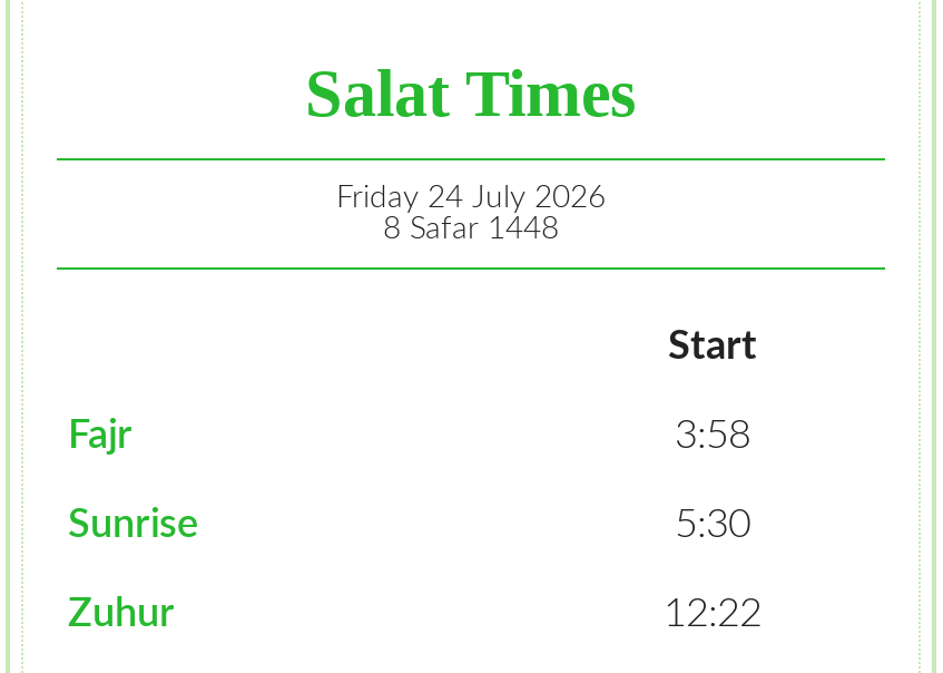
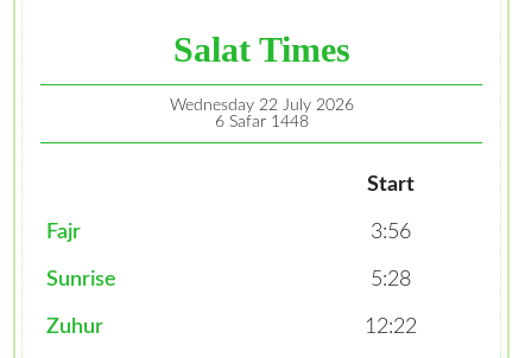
[336,183,606,214] Friday 24 July 2026 -> [169,97,353,114] Wednesday 22 July 2026
[383,214,559,245] 8 Safar 1448 -> [214,114,308,130] 6 Safar 1448
[675,417,750,457] 3:58 -> [370,222,410,243] 3:56
[675,506,750,546] 5:30 -> [370,269,410,290] 5:28

